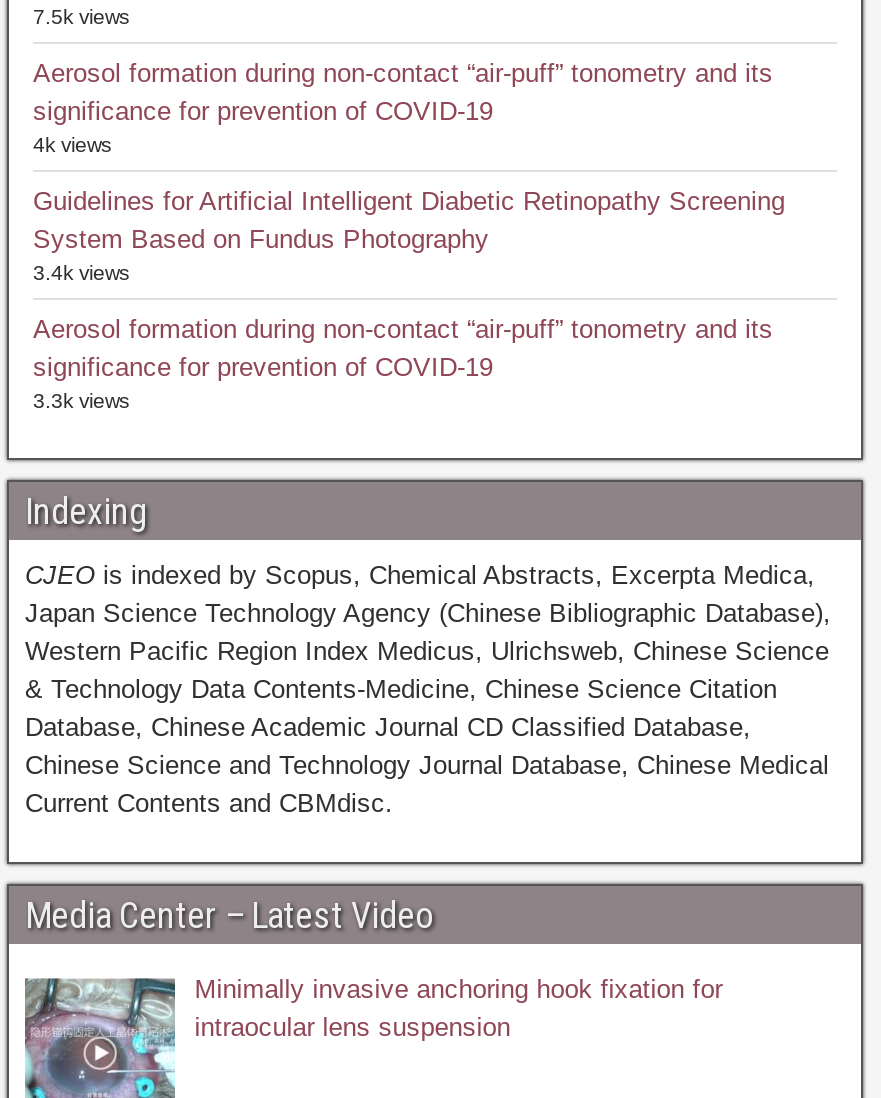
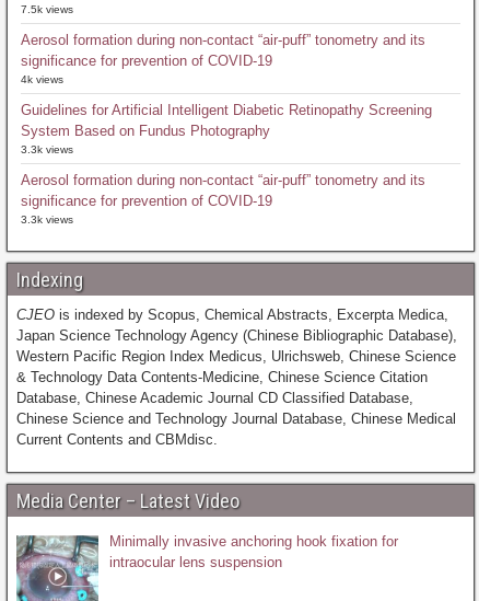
[33,262,129,284] 3.4k views -> [21,143,73,155] 3.3k views

